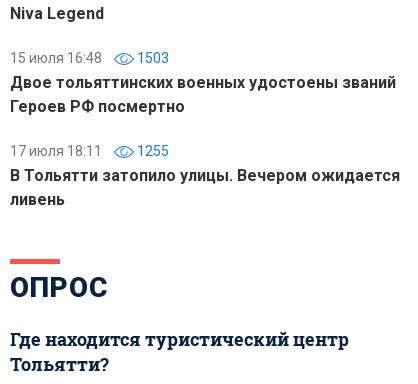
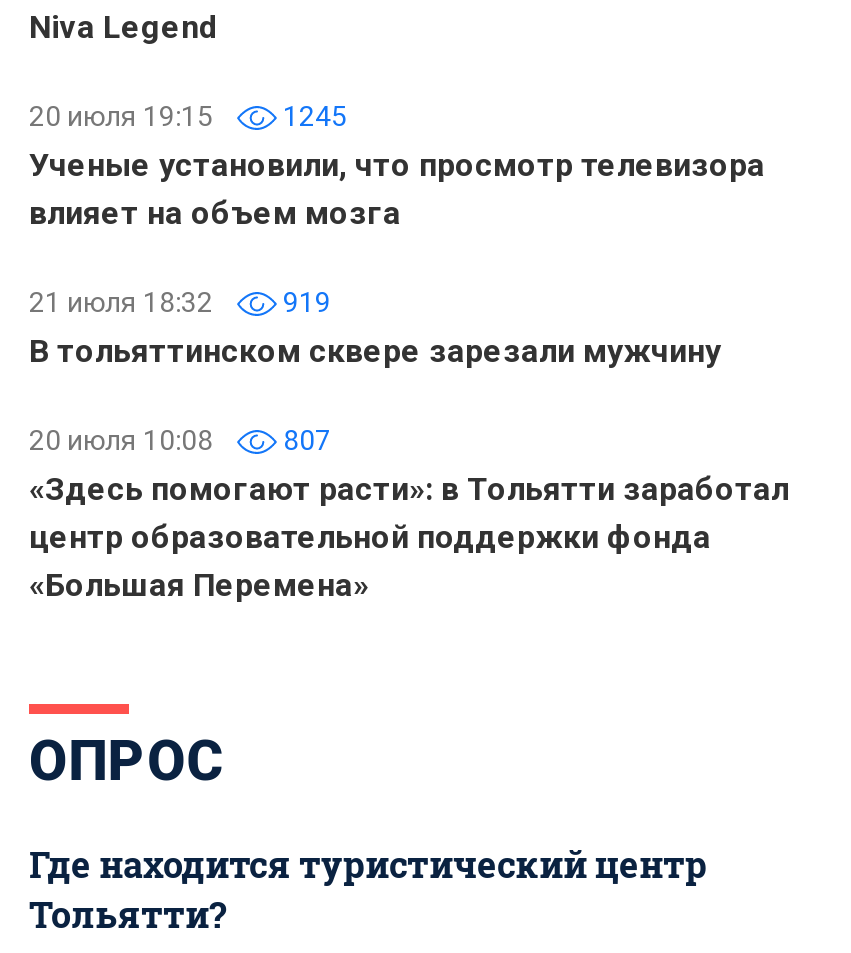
[10,50,400,209] 15 июля 16:48 | 1503 | Двое тольяттинских военных удостоены званий | Героев РФ посмертно | 17 июля 18:11 | 1255 | В Тольятти затопило улицы. Вечером ожидается | ливень -> [29,100,789,604] 20 июля 19:15 | 1245 | Ученые установили, что просмотр телевизора | влияет на объем мозга | 21 июля 18:32 | 919 | В тольяттинском сквере зарезали мужчину | 20 июля 10:08 | 807 | «Здесь помогают расти»: в Тольятти заработал | центр образовательной поддержки фонда | «Большая Перемена»

